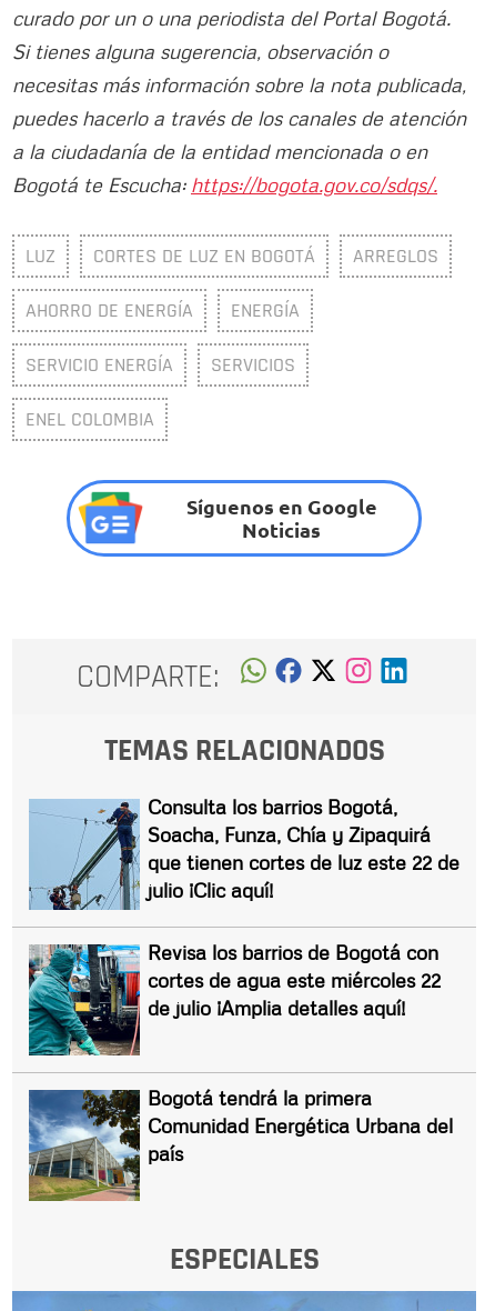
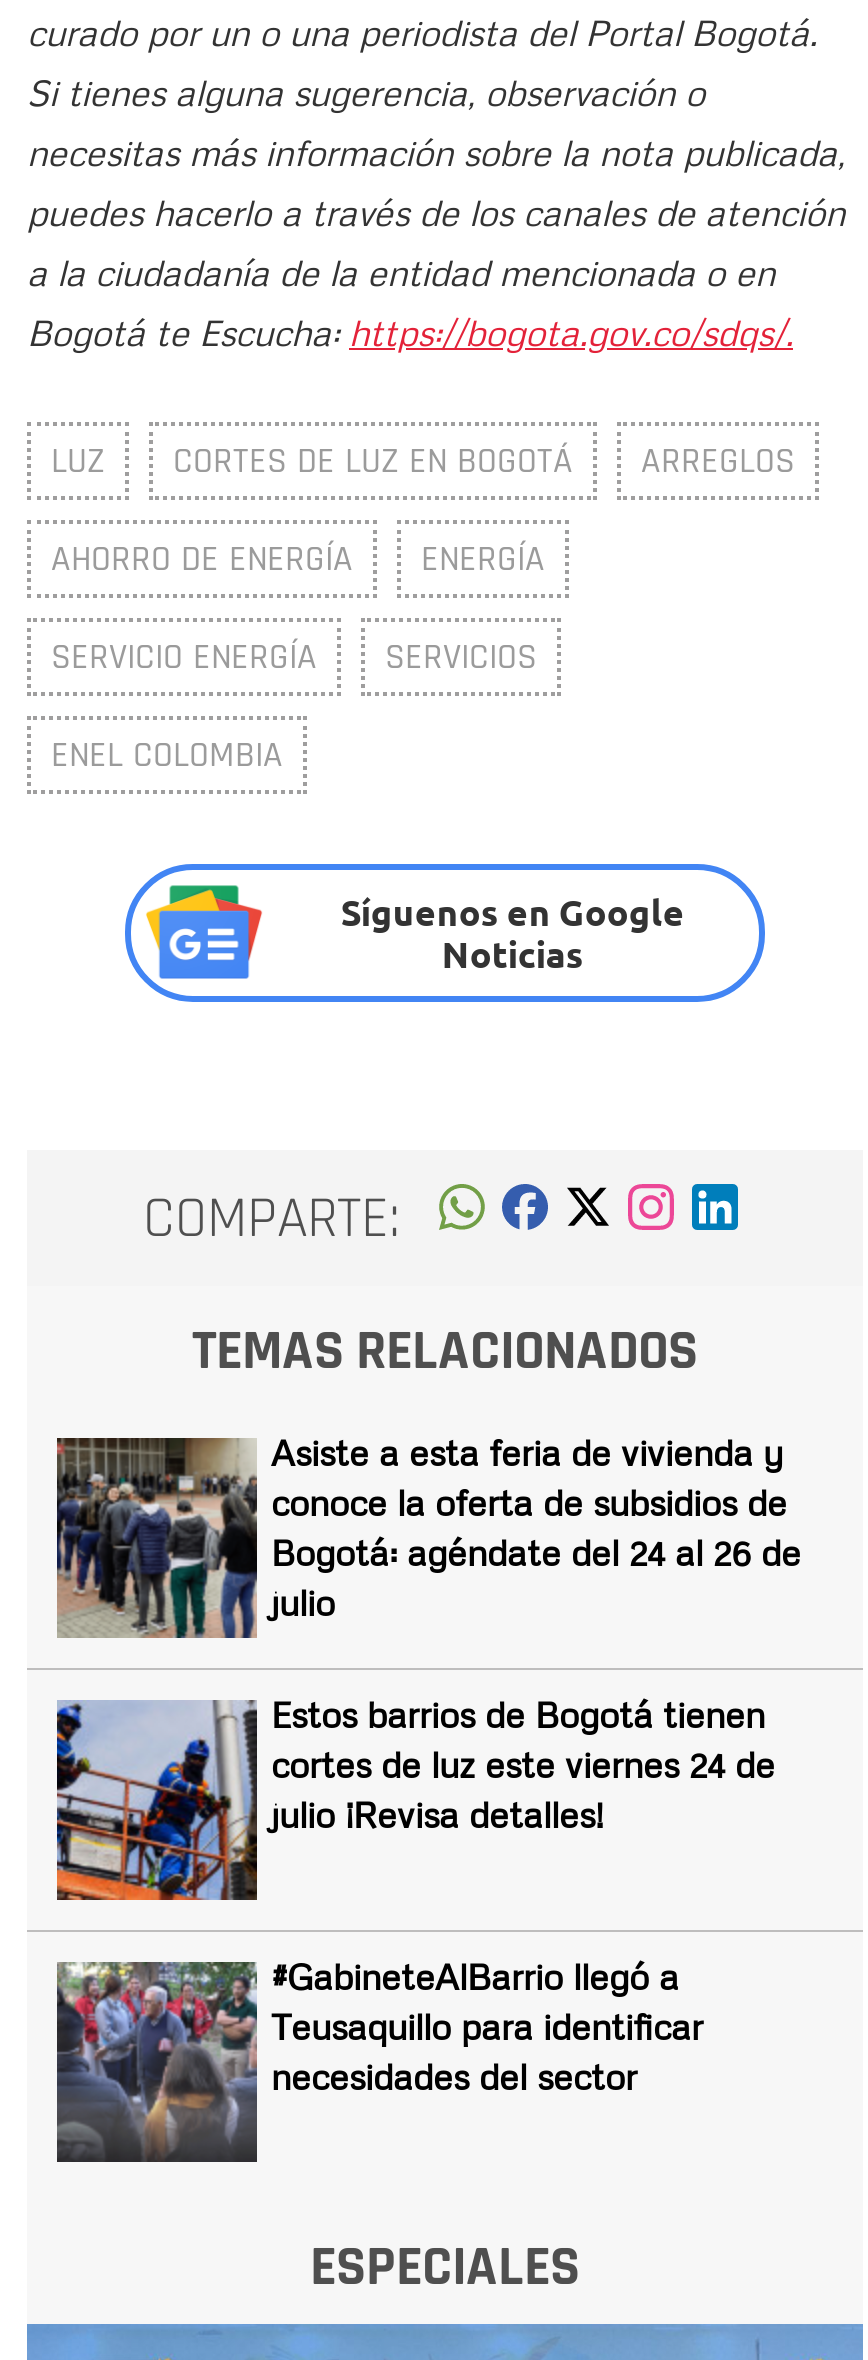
[29,795,459,911] [image] | Consulta los barrios Bogotá, | Soacha, Funza, Chía y Zipaquirá | que tienen cortes de luz este 22 de | julio ¡Clic aquí! -> [55,1431,801,1640] [image] | Asiste a esta feria de vivienda y | conoce la oferta de subsidios de | Bogotá: agéndate del 24 al 26 de | julio
[28,940,441,1057] [image] | Revisa los barrios de Bogotá con | cortes de agua este miércoles 22 | de julio ¡Amplia detalles aquí! -> [55,1693,775,1902] [image] | Estos barrios de Bogotá tienen | cortes de luz este viernes 24 de | julio ¡Revisa detalles!
[28,1086,453,1202] [image] | Bogotá tendrá la primera | Comunidad Energética Urbana del | país -> [55,1955,703,2164] [image] | #GabineteAlBarrio llegó a | Teusaquillo para identificar | necesidades del sector

